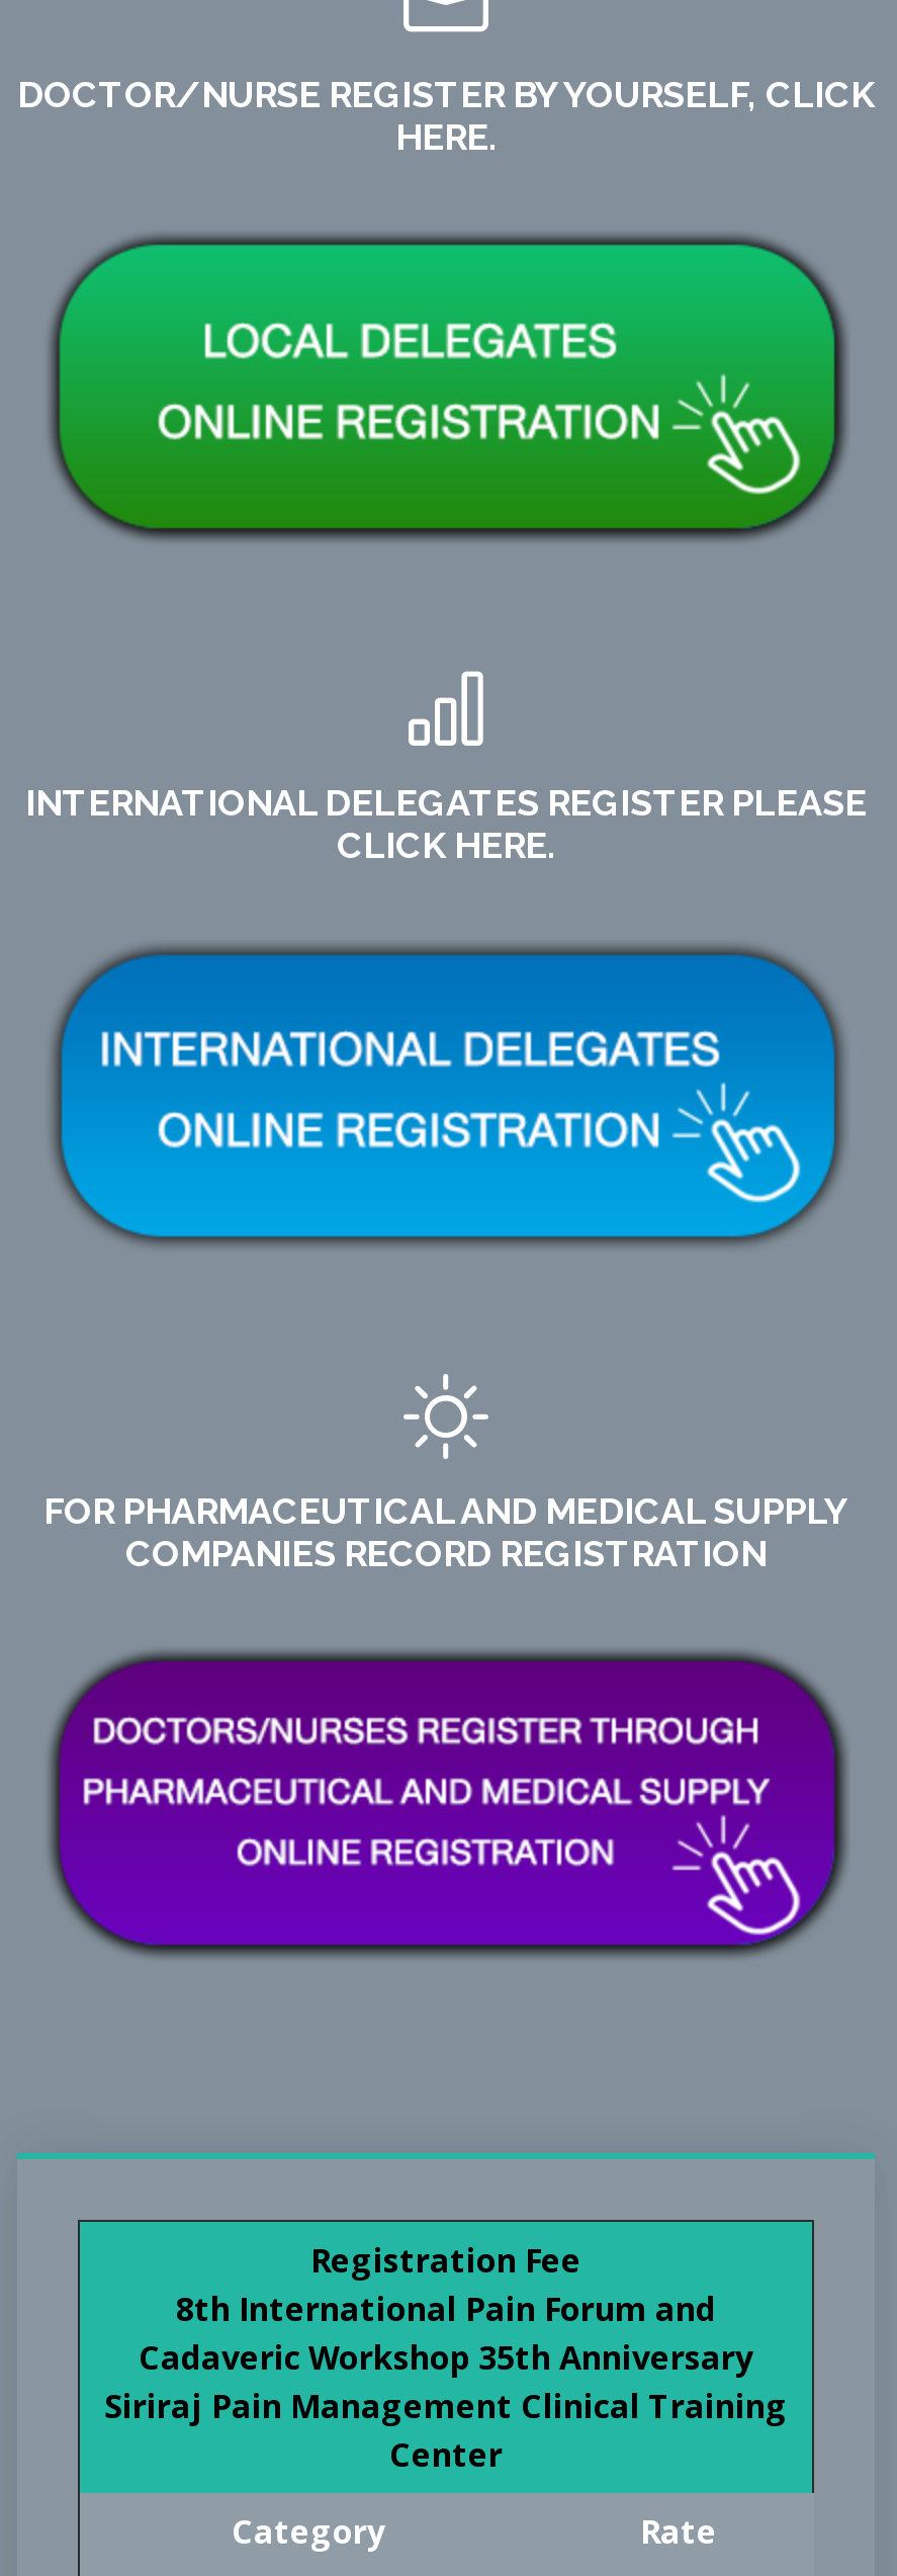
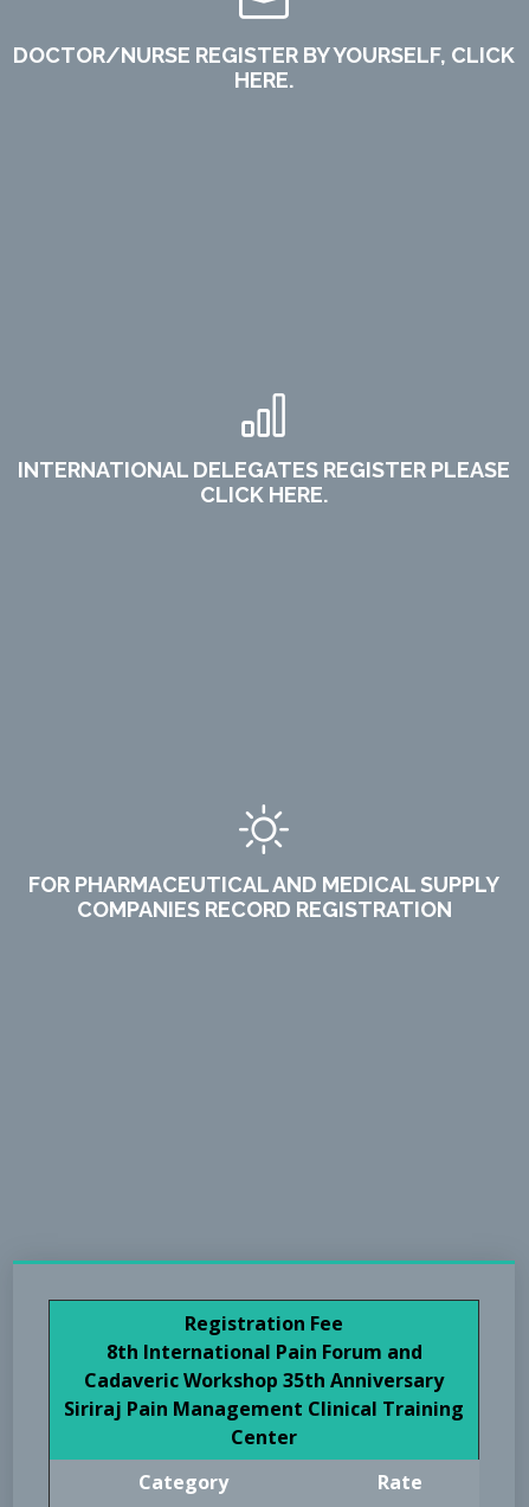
[50,235,846,540] [image] -> none
[52,945,844,1247] [image] -> none
[50,1651,846,1957] [image] -> none

